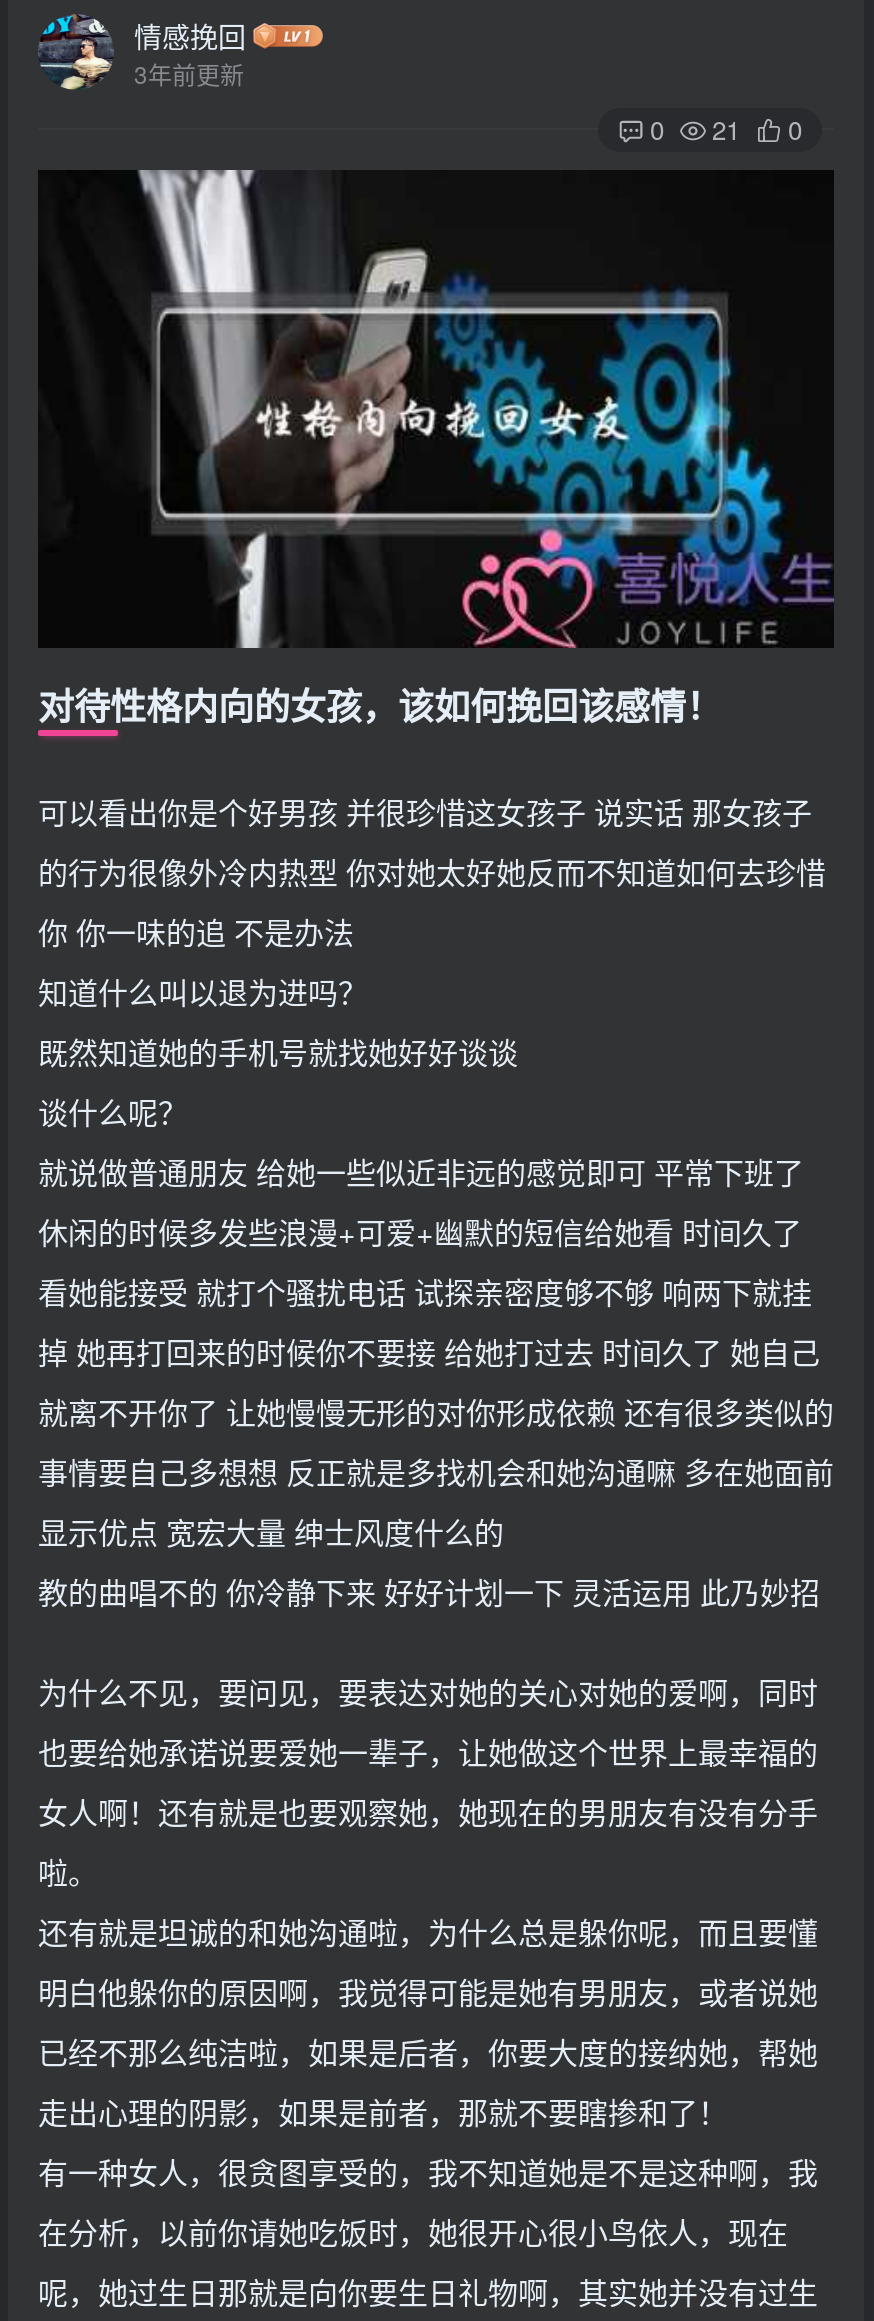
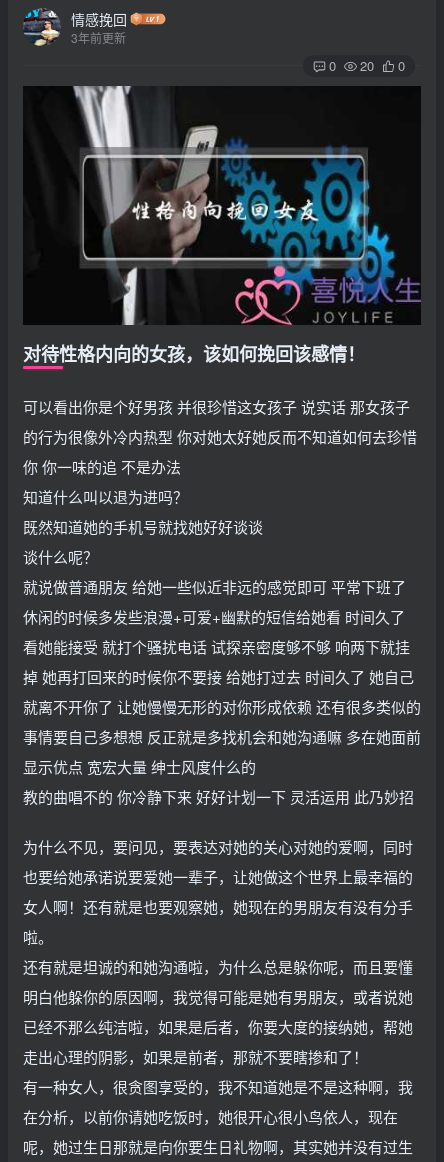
[650,110,802,148] 0 21 0 -> [329,56,405,75] 0 20 0

